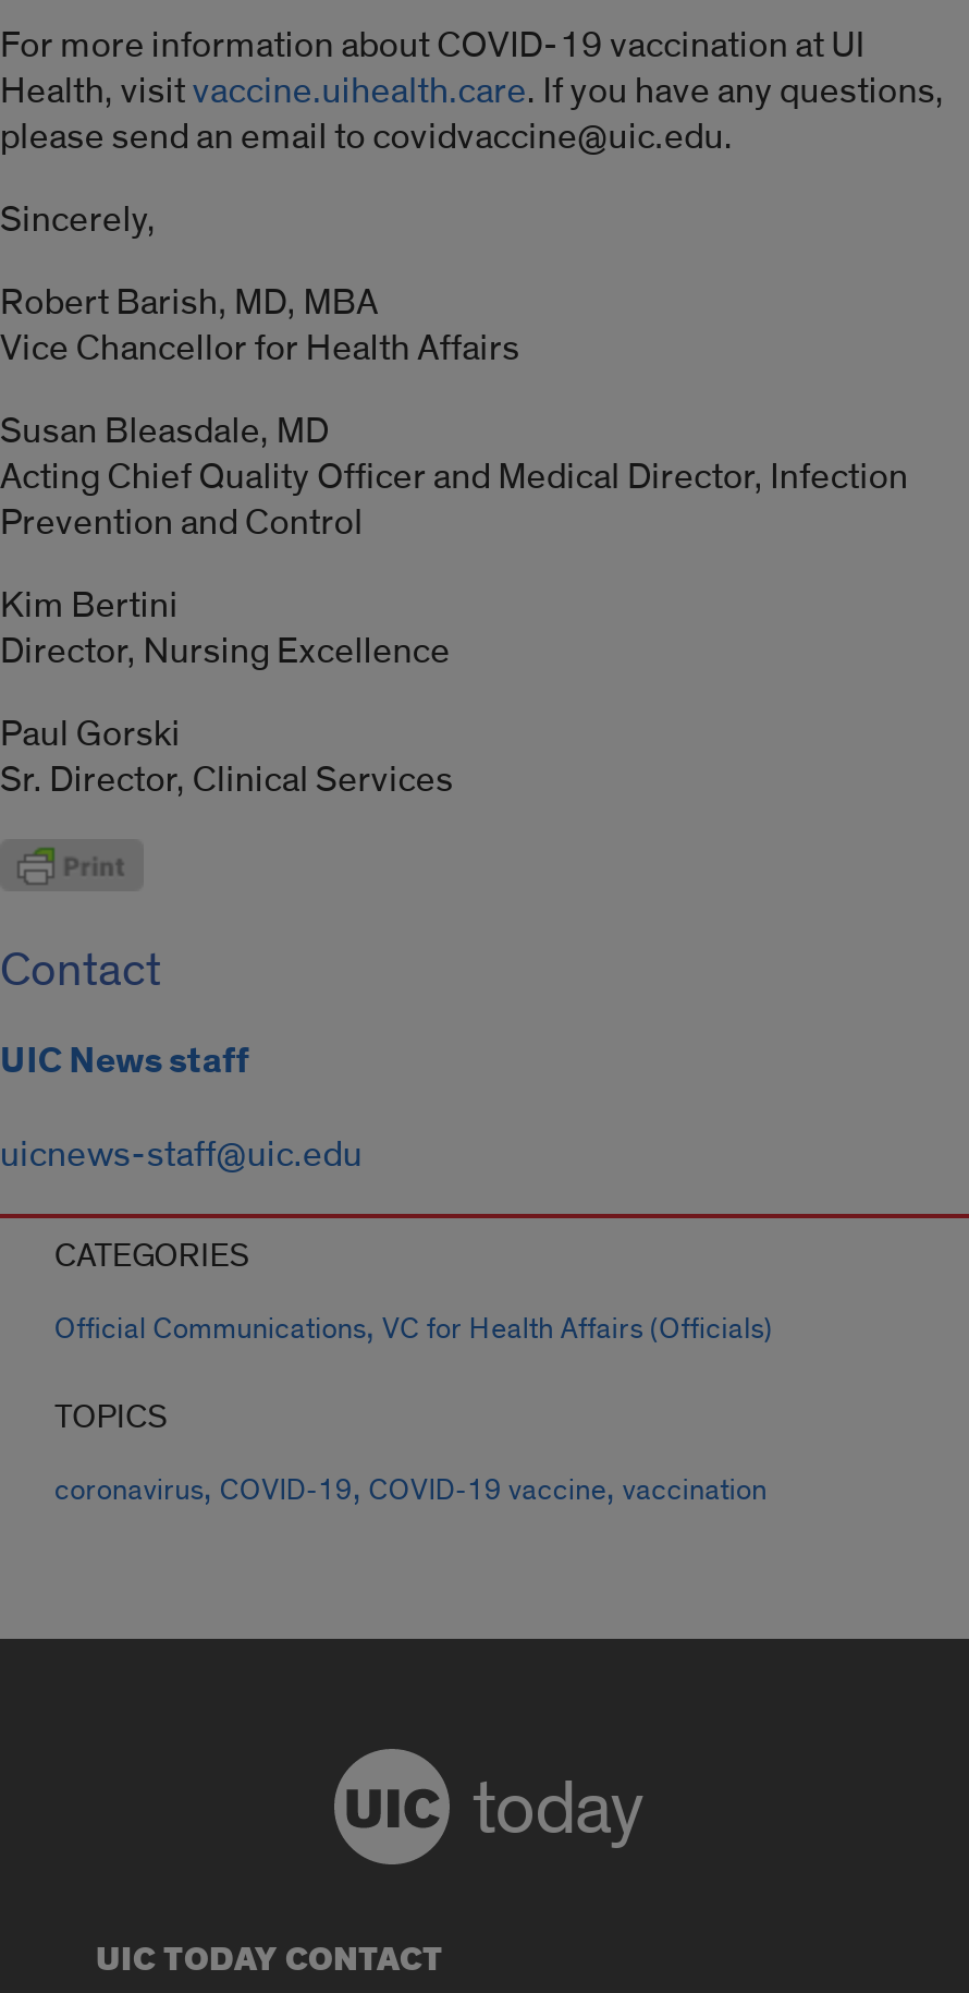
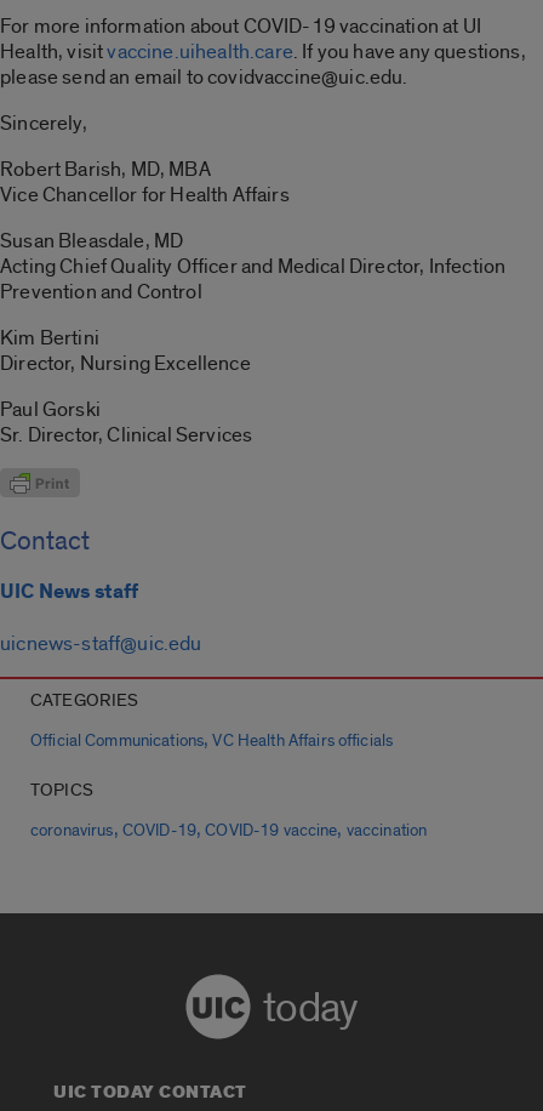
[54,1304,773,1349] Official Communications, VC for Health Affairs (Officials) -> [30,727,393,752] Official Communications, VC Health Affairs officials

